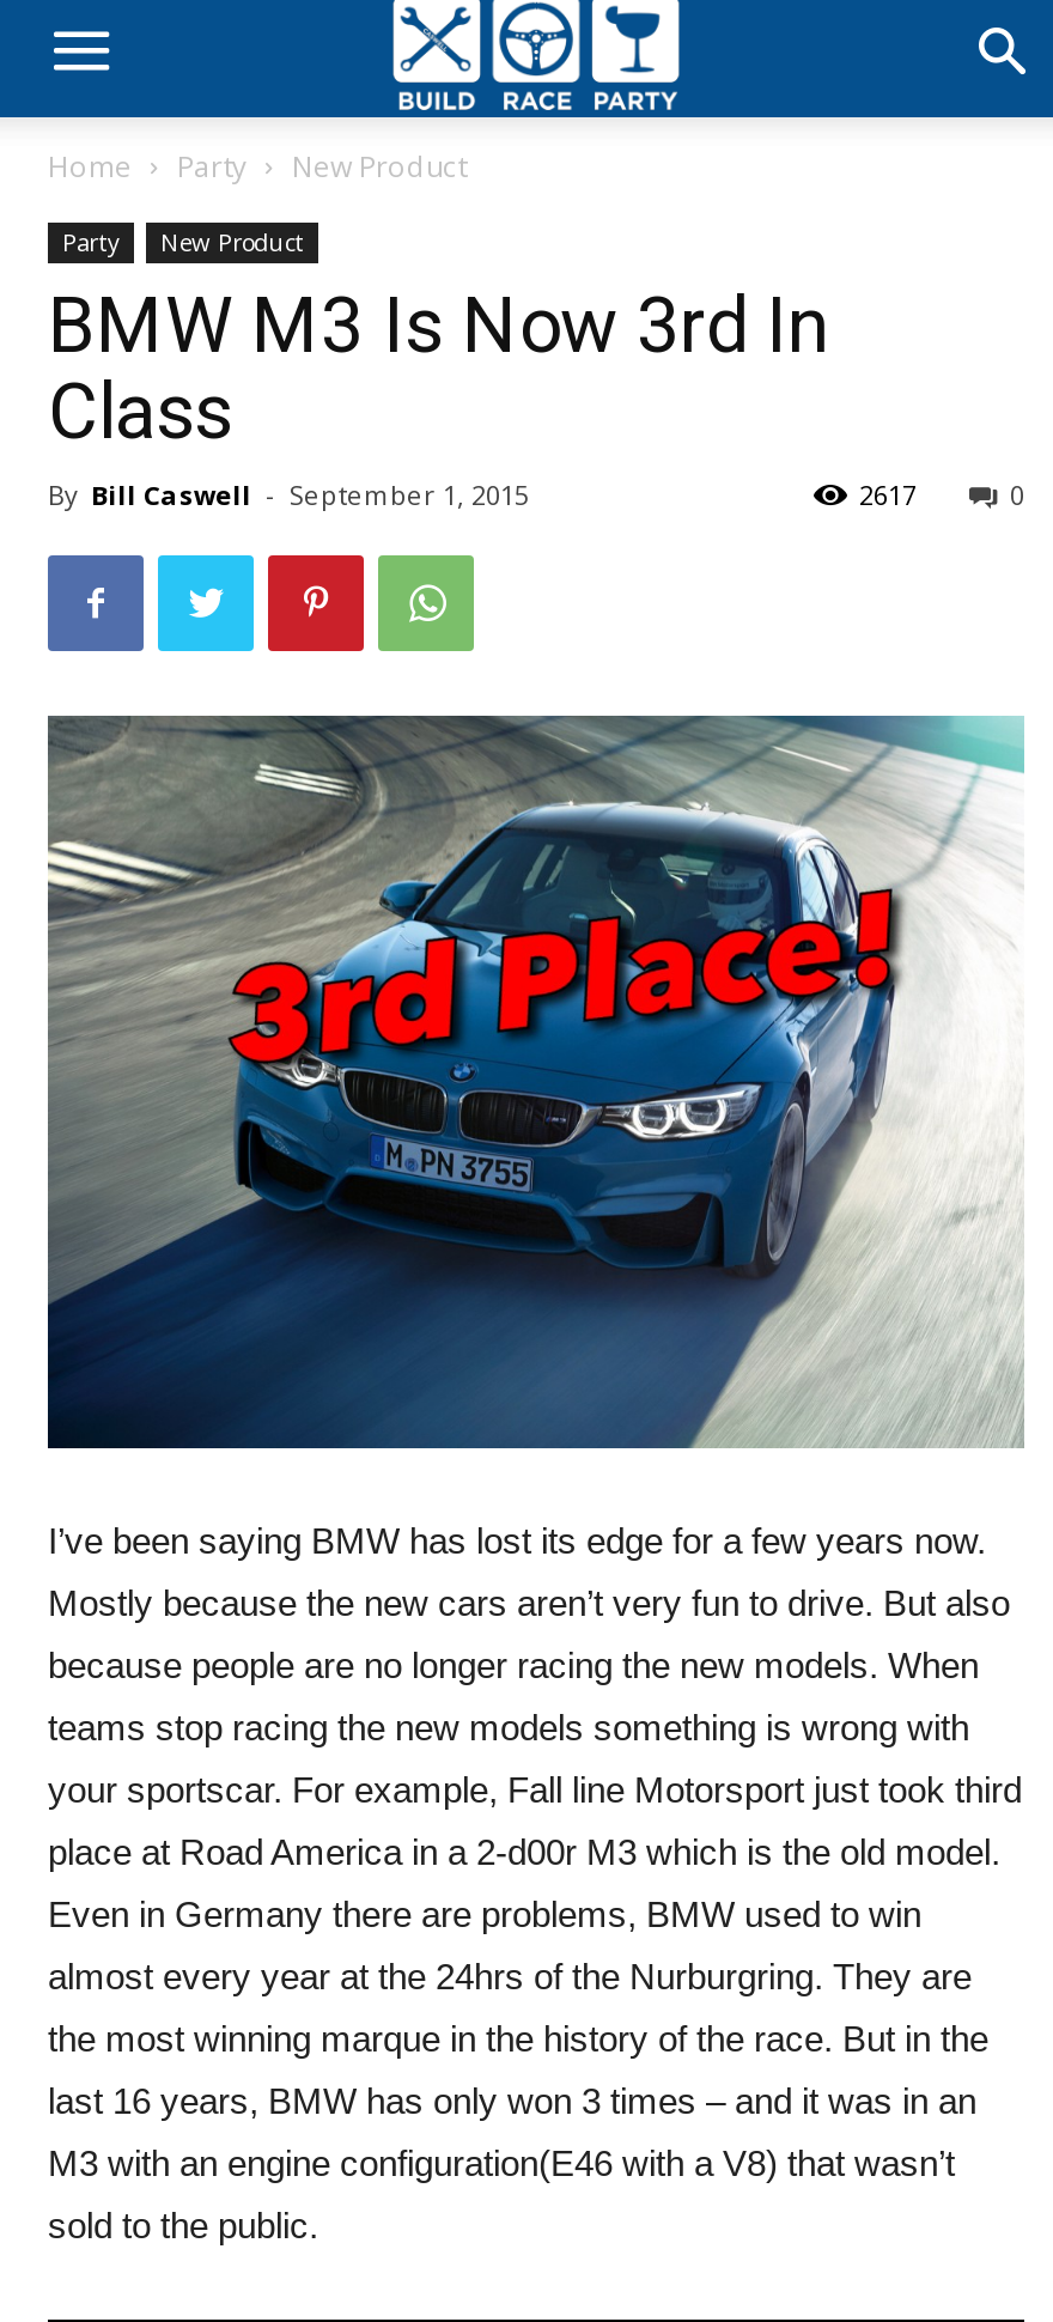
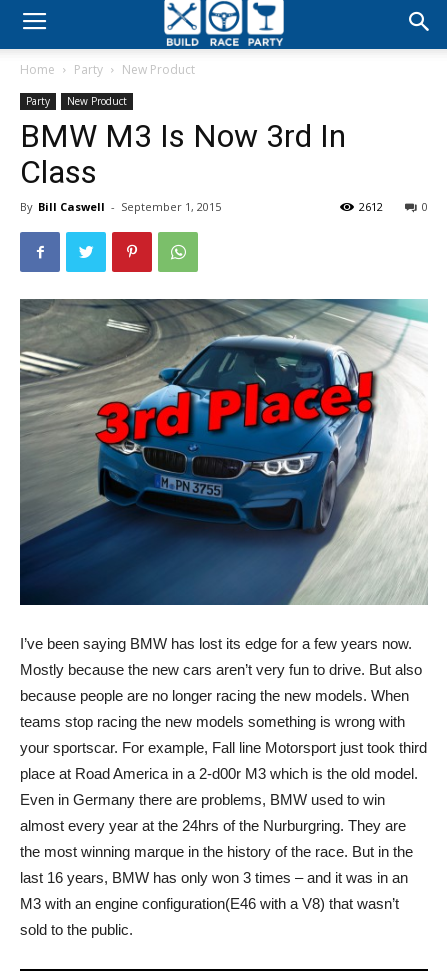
[859,476,917,512] 2617 -> [359,199,383,214] 2612

